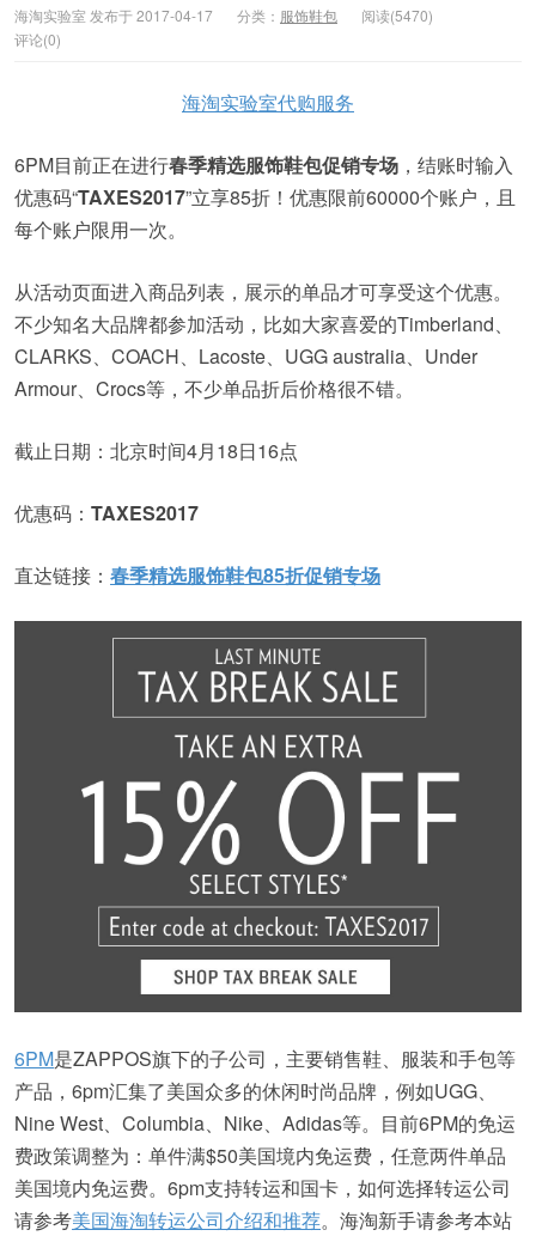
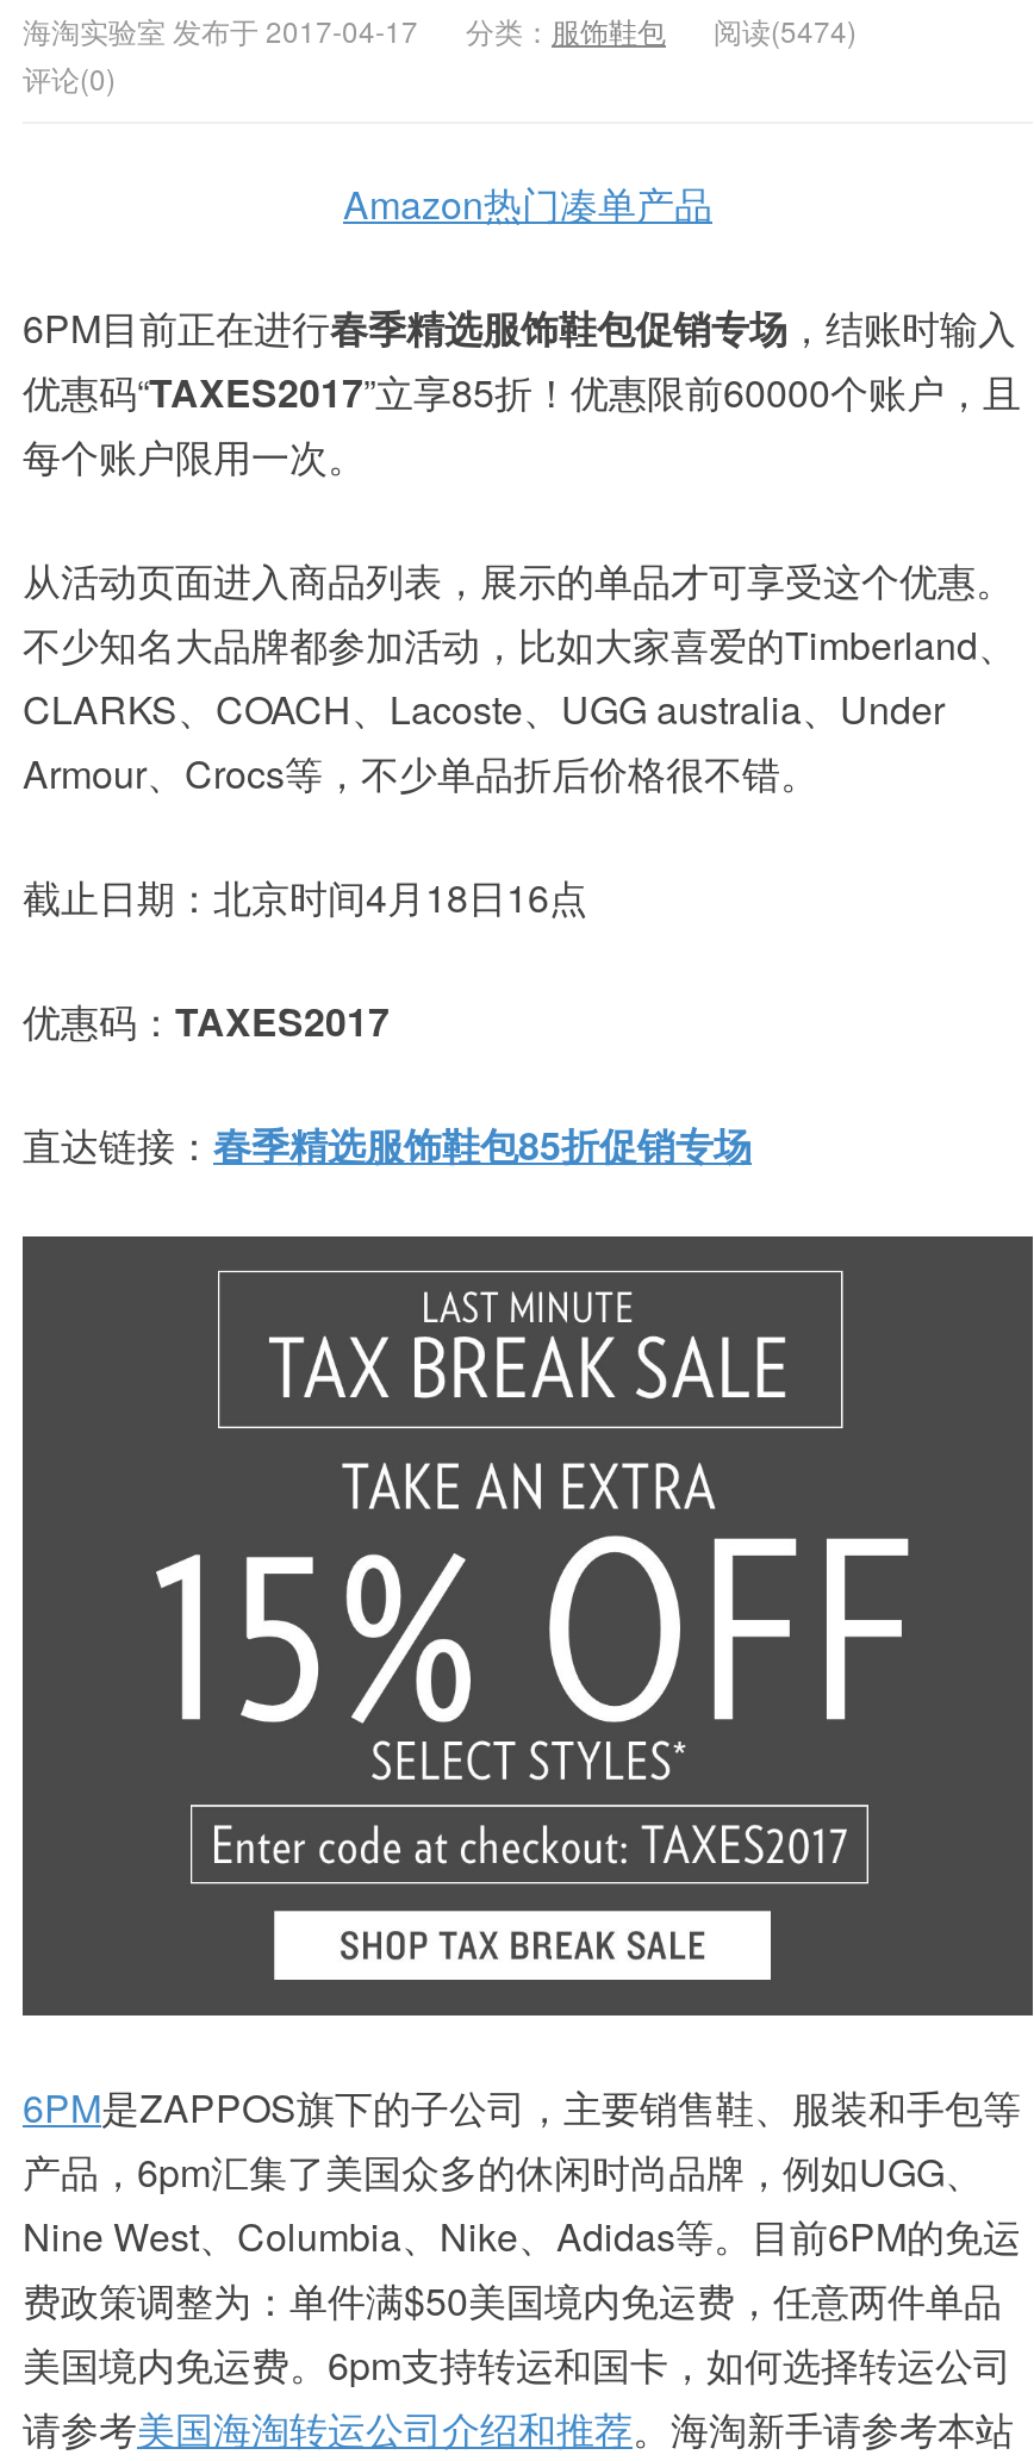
[14,5,433,25] 海淘实验室 发布于 2017-04-17 分类：服饰鞋包 阅读(5470) -> [23,10,857,50] 海淘实验室 发布于 2017-04-17 分类：服饰鞋包 阅读(5474)
[182,89,354,116] 海淘实验室代购服务 -> [343,176,712,231] Amazon热门凑单产品

